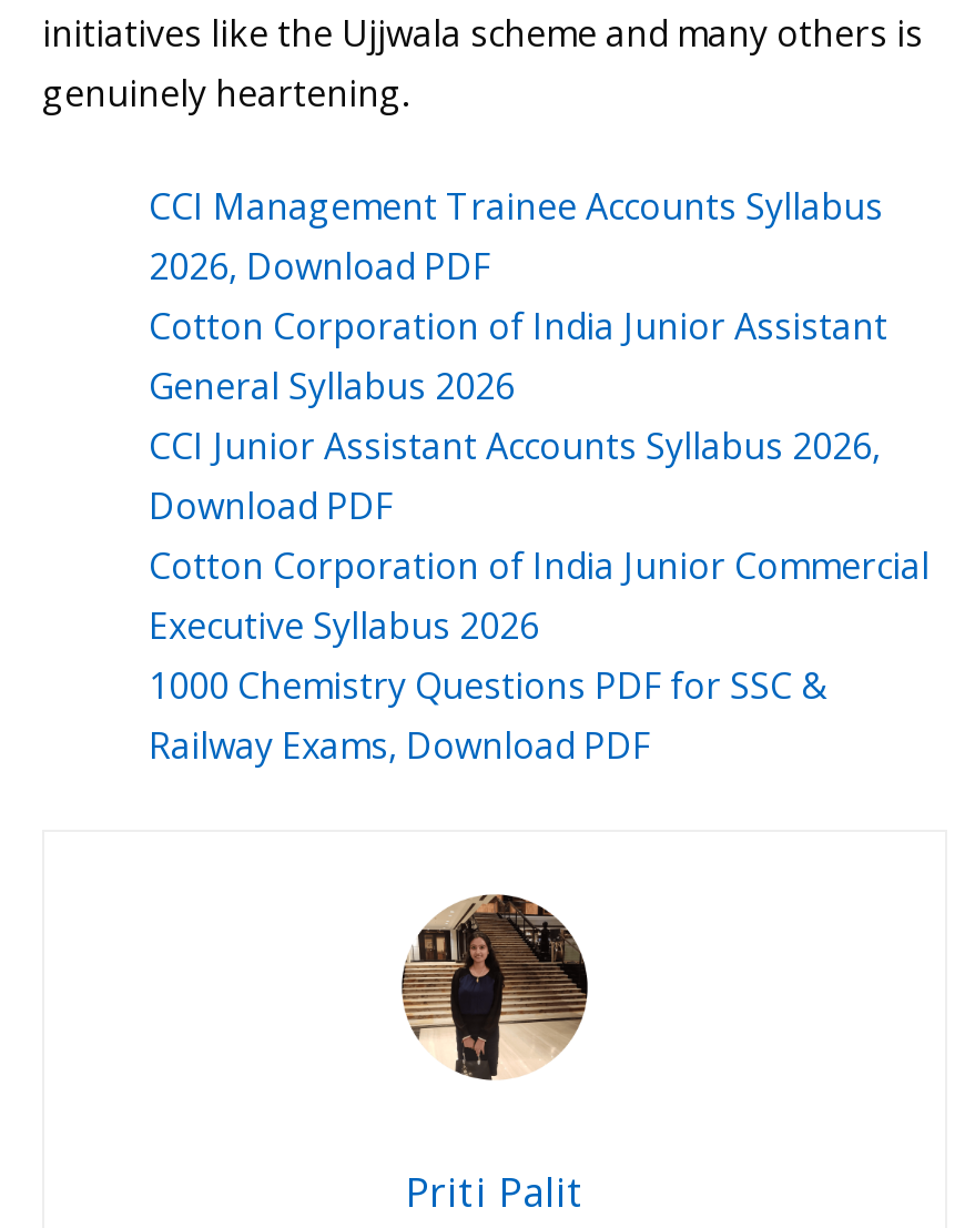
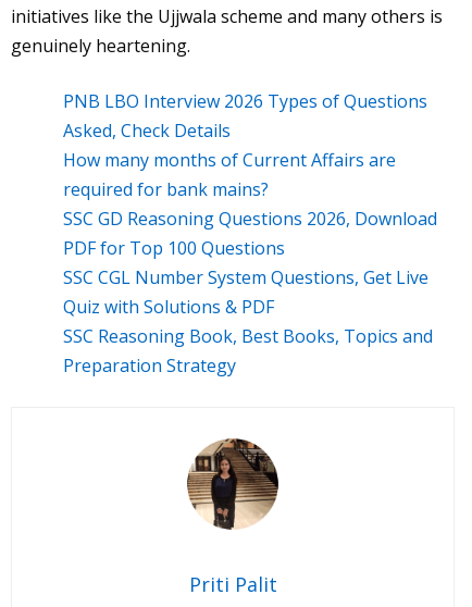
[149,181,930,769] CCI Management Trainee Accounts Syllabus | 2026, Download PDF | Cotton Corporation of India Junior Assistant | General Syllabus 2026 | CCI Junior Assistant Accounts Syllabus 2026, | Download PDF | Cotton Corporation of India Junior Commercial | Executive Syllabus 2026 | 1000 Chemistry Questions PDF for SSC & | Railway Exams, Download PDF -> [63,89,437,377] PNB LBO Interview 2026 Types of Questions | Asked, Check Details | How many months of Current Affairs are | required for bank mains? | SSC GD Reasoning Questions 2026, Download | PDF for Top 100 Questions | SSC CGL Number System Questions, Get Live | Quiz with Solutions & PDF | SSC Reasoning Book, Best Books, Topics and | Preparation Strategy

